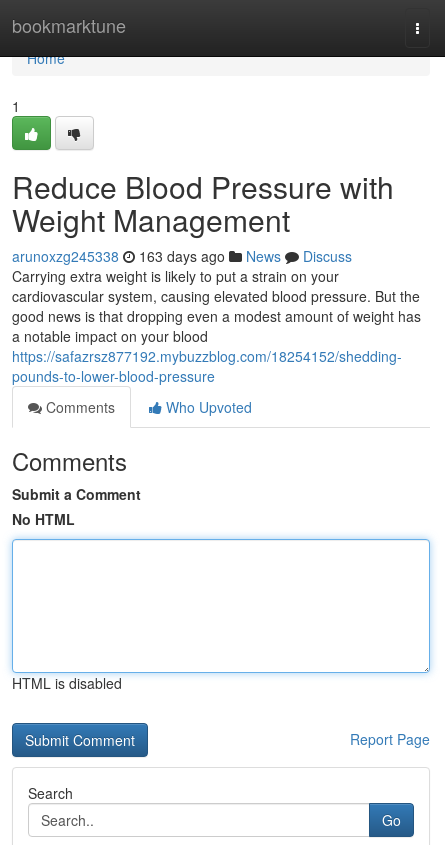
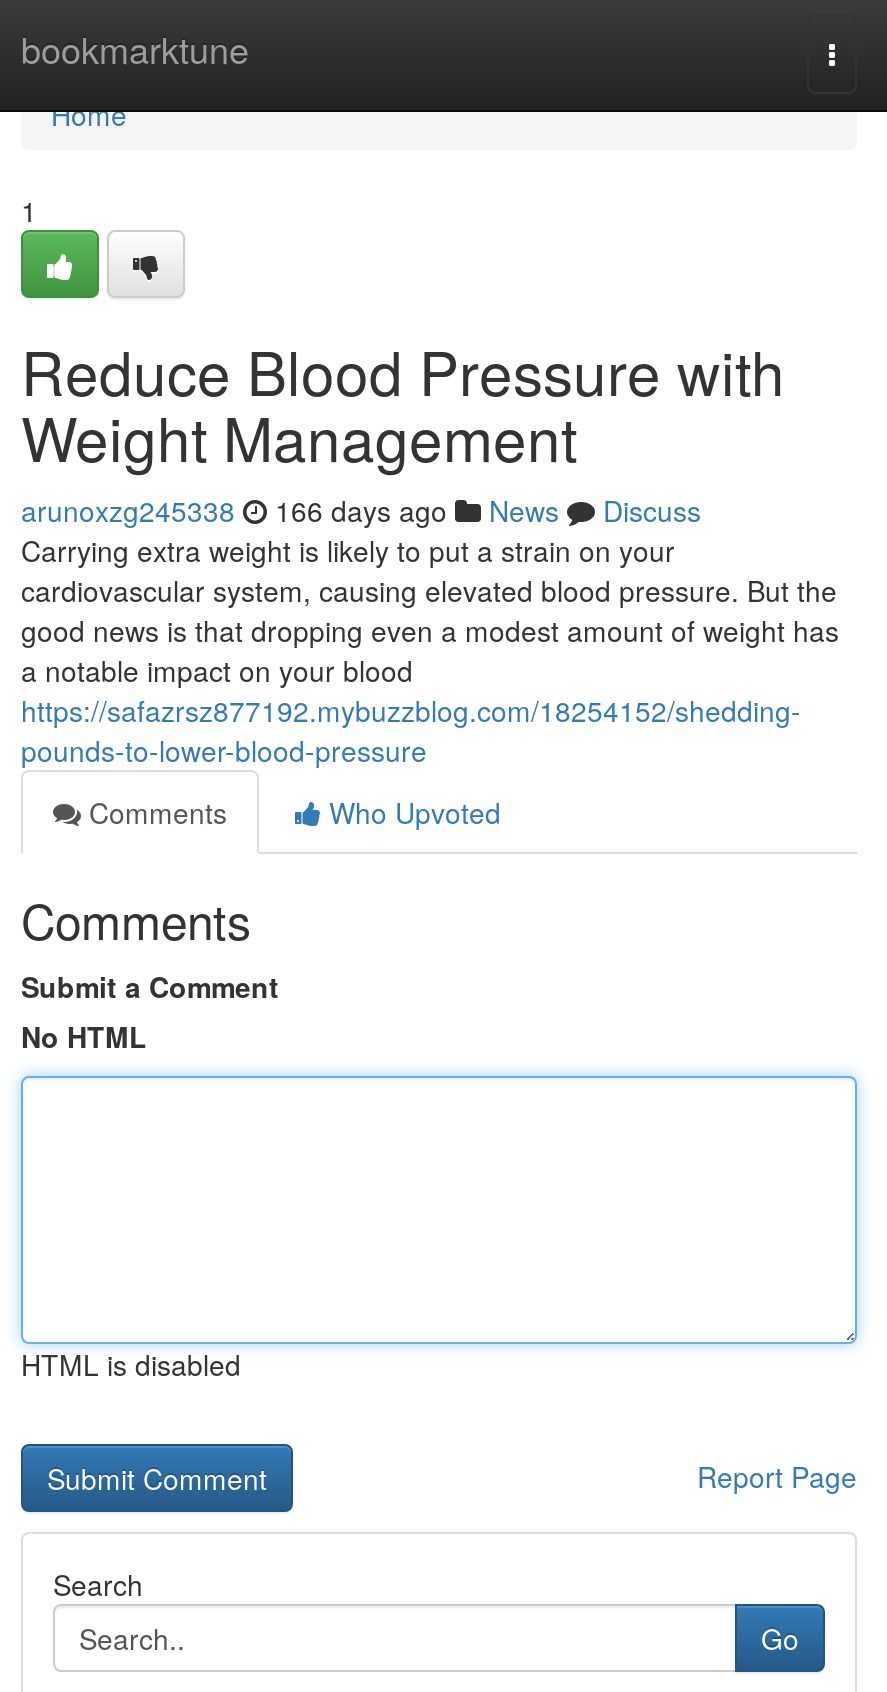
[12,246,352,266] arunoxzg245338 163 days ago News Discuss -> [21,490,701,530] arunoxzg245338 166 days ago News Discuss

